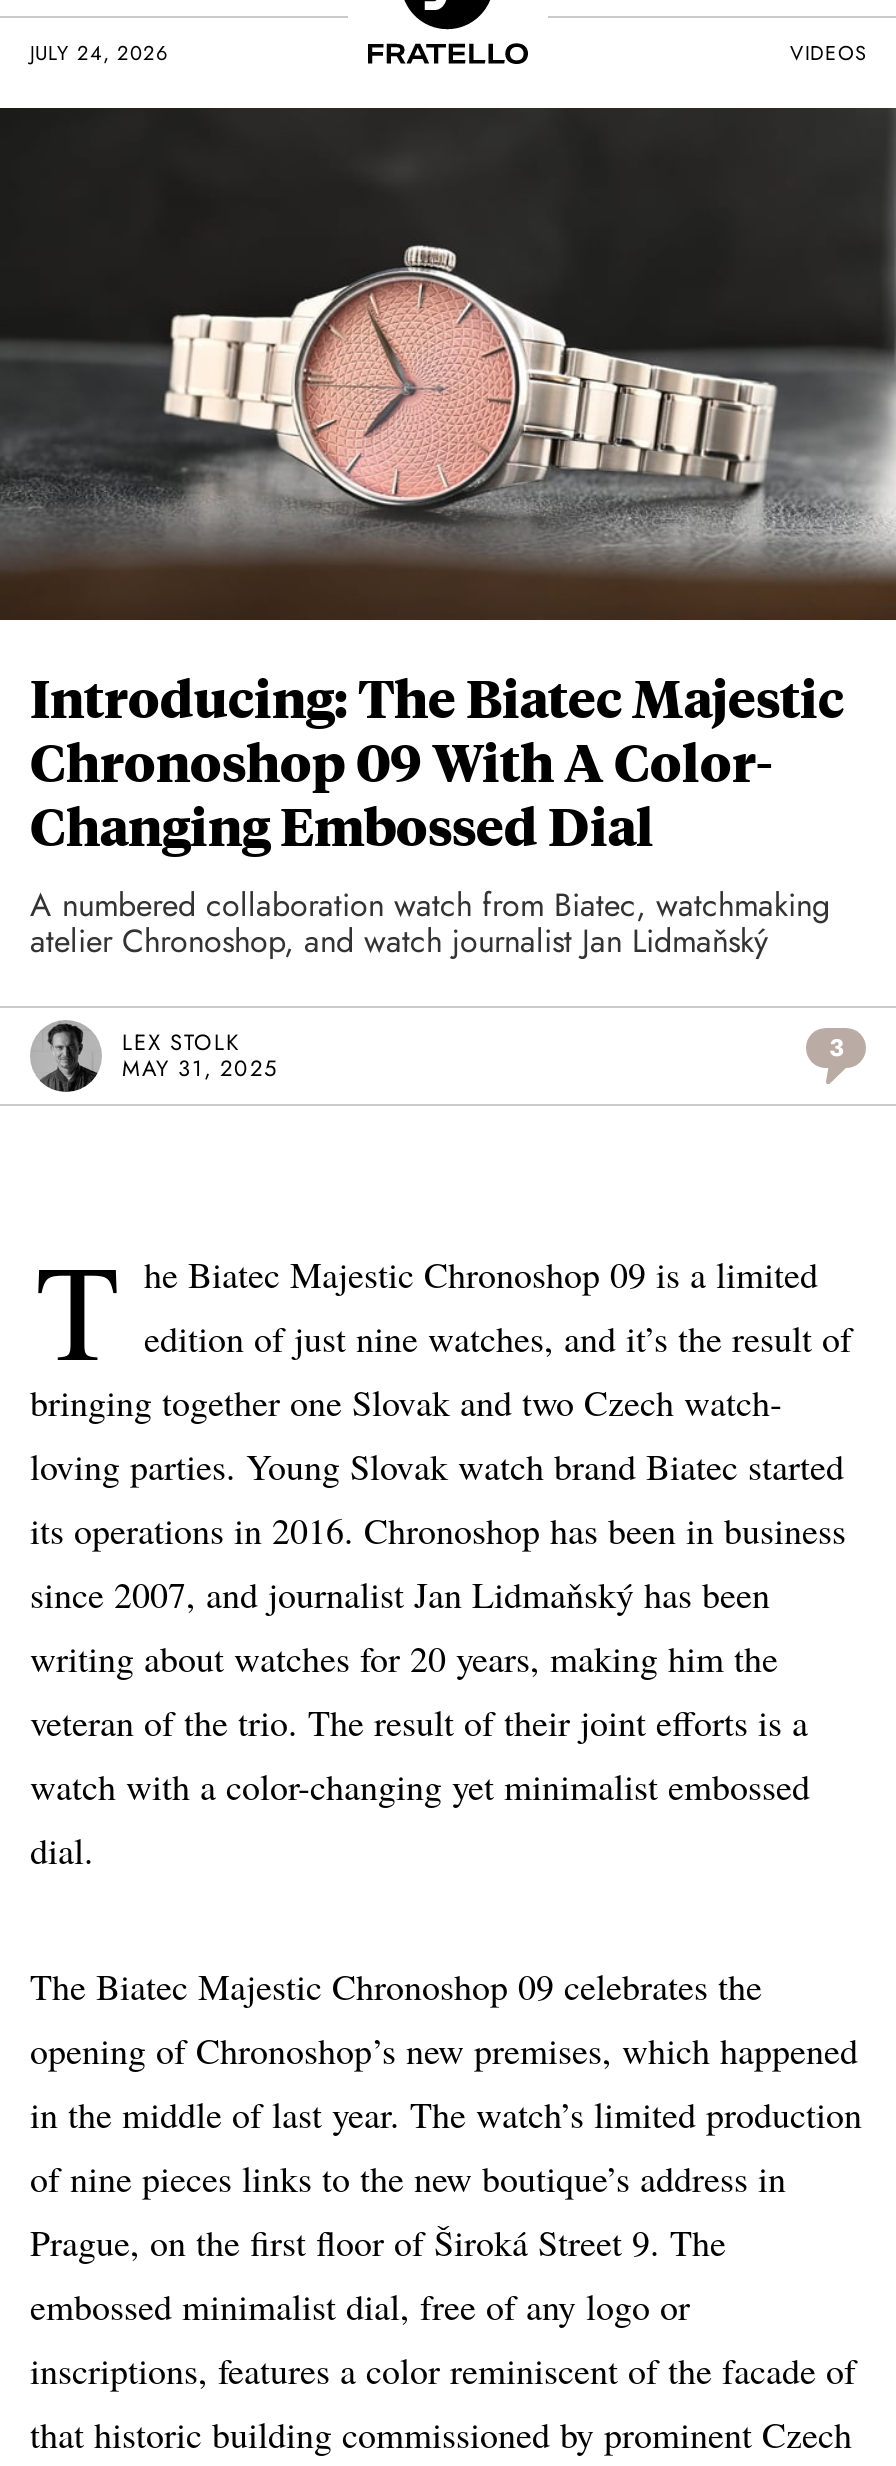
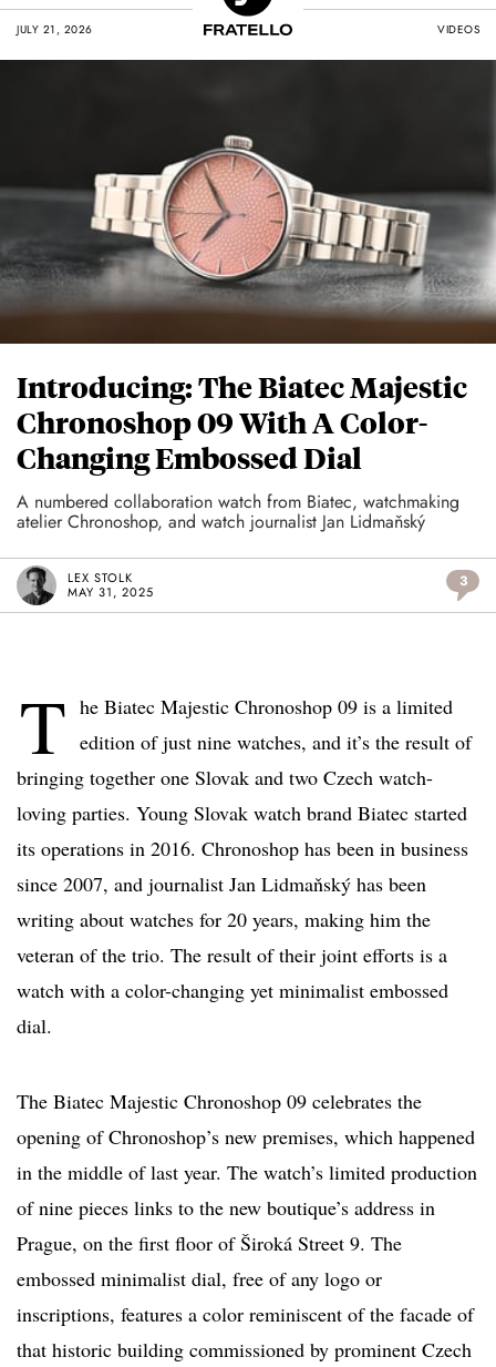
[30,38,169,68] JULY 24, 2026 -> [17,21,92,38] JULY 21, 2026

